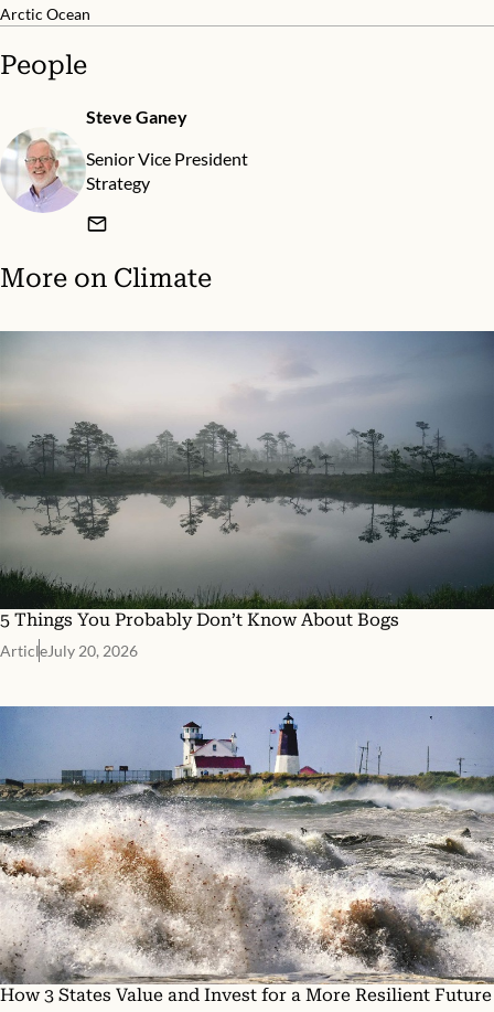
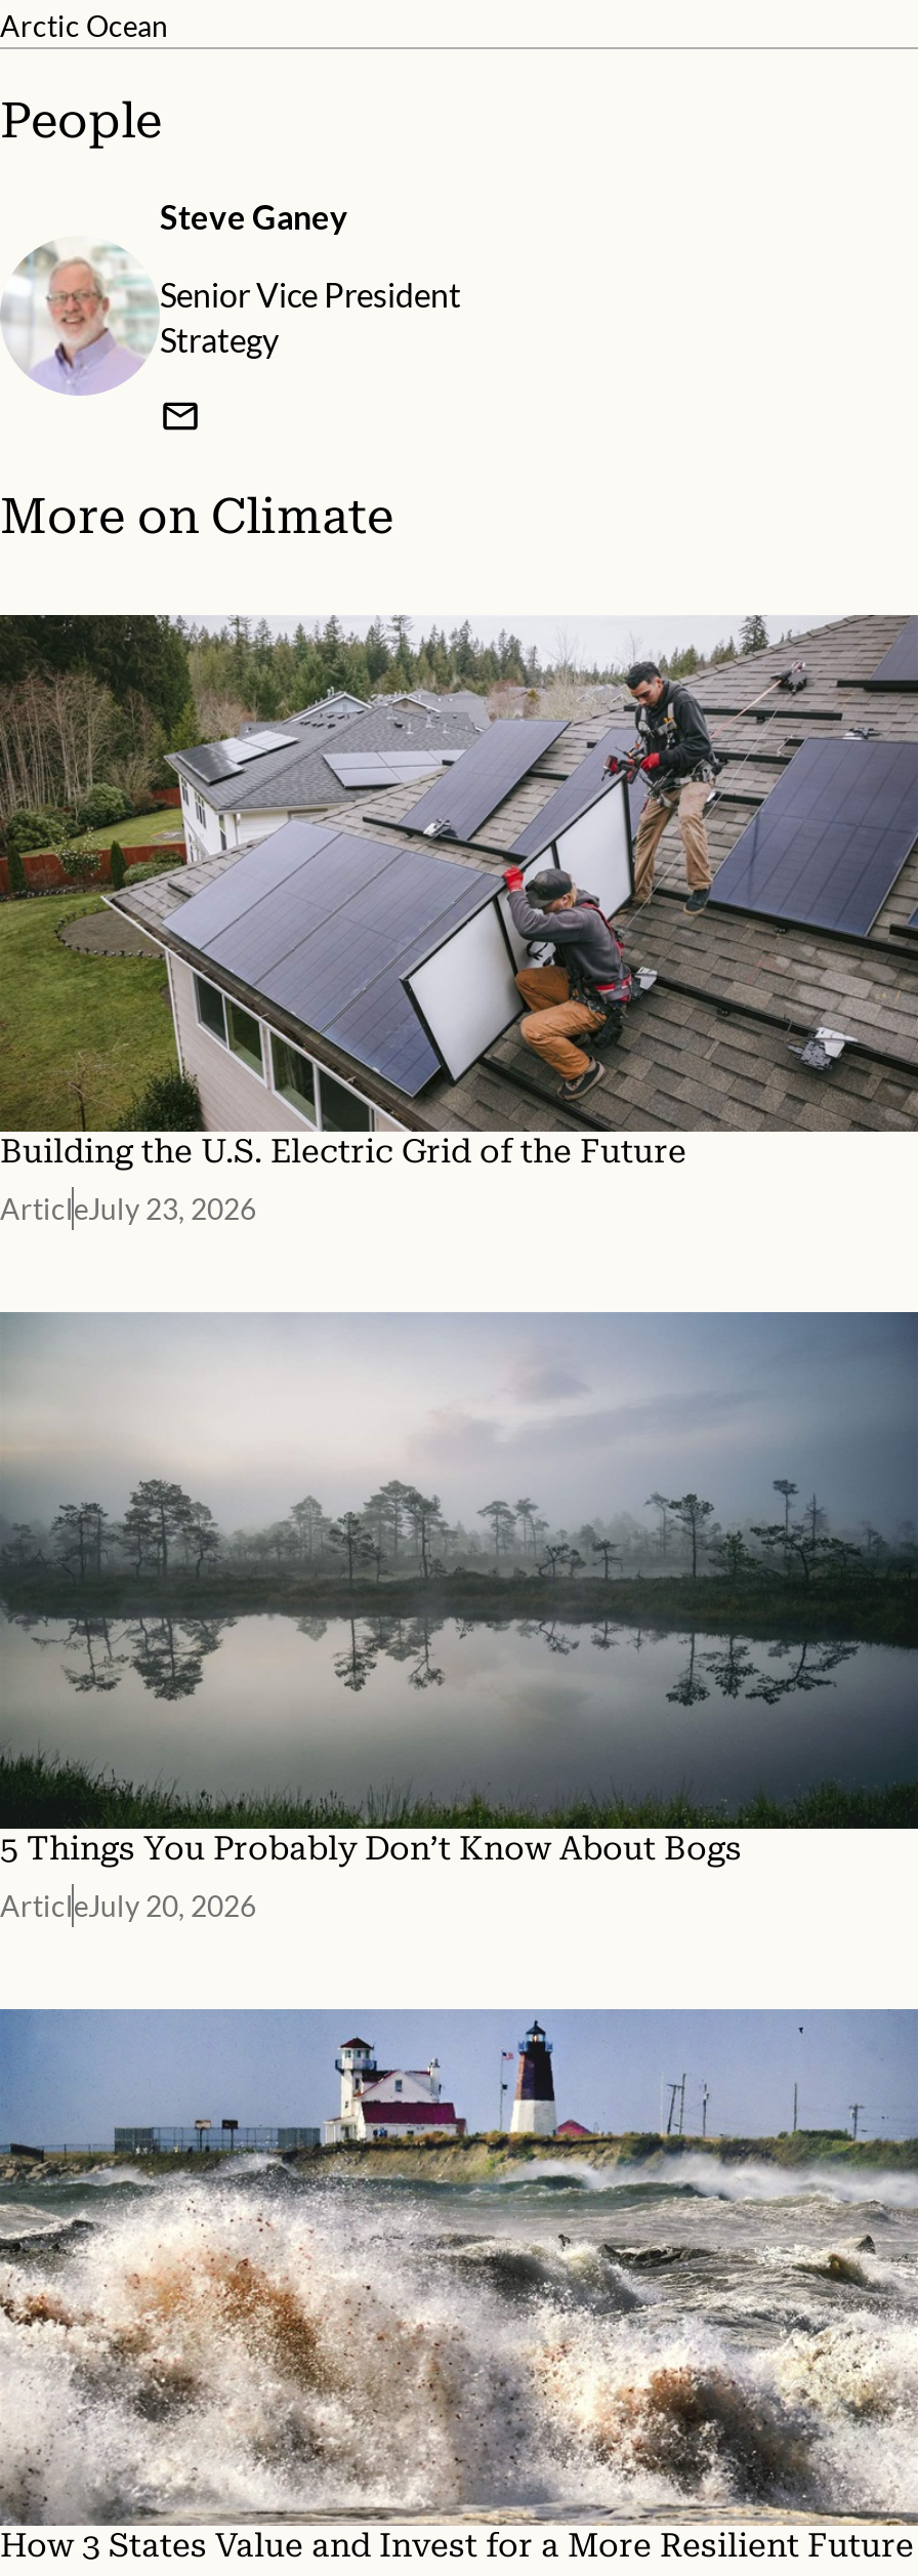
none -> [0,615,912,1226] [image] | Building the U.S. Electric Grid of the Future | ArticleJuly 23, 2026

